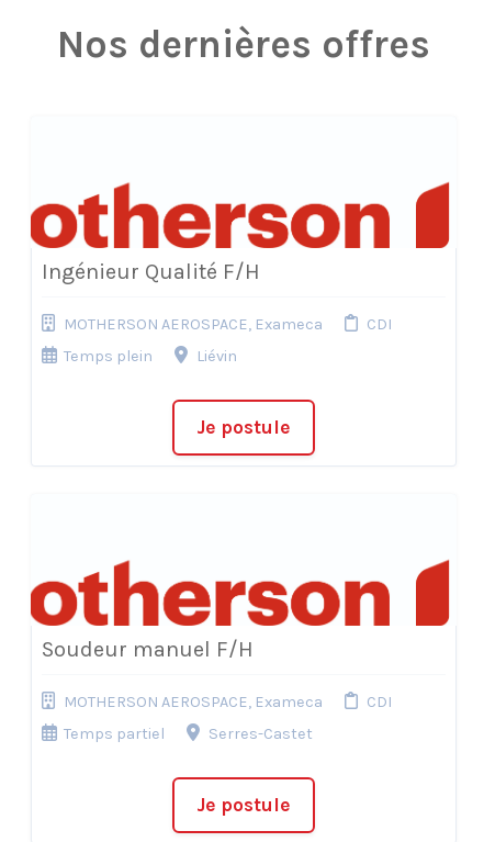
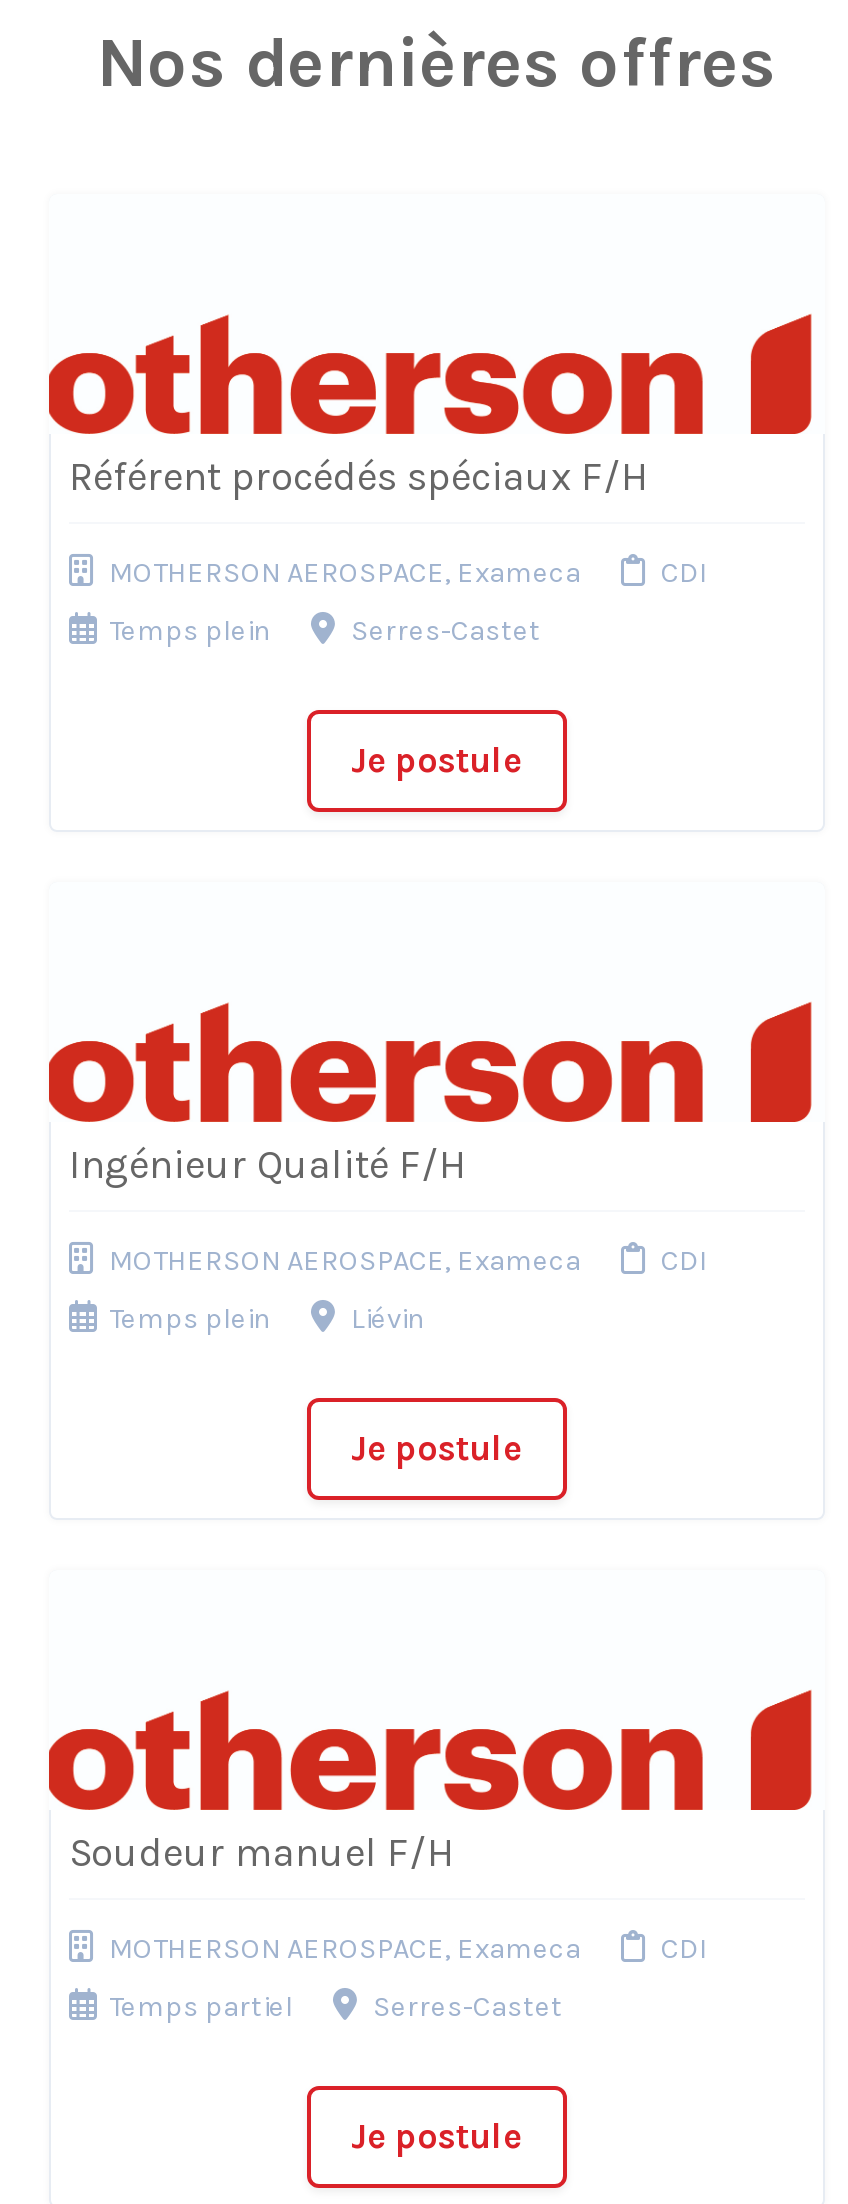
none -> [69,454,707,780] Référent procédés spéciaux F/H | MOTHERSON AEROSPACE, Exameca | CDI | Temps plein | Serres-Castet | Je postule

